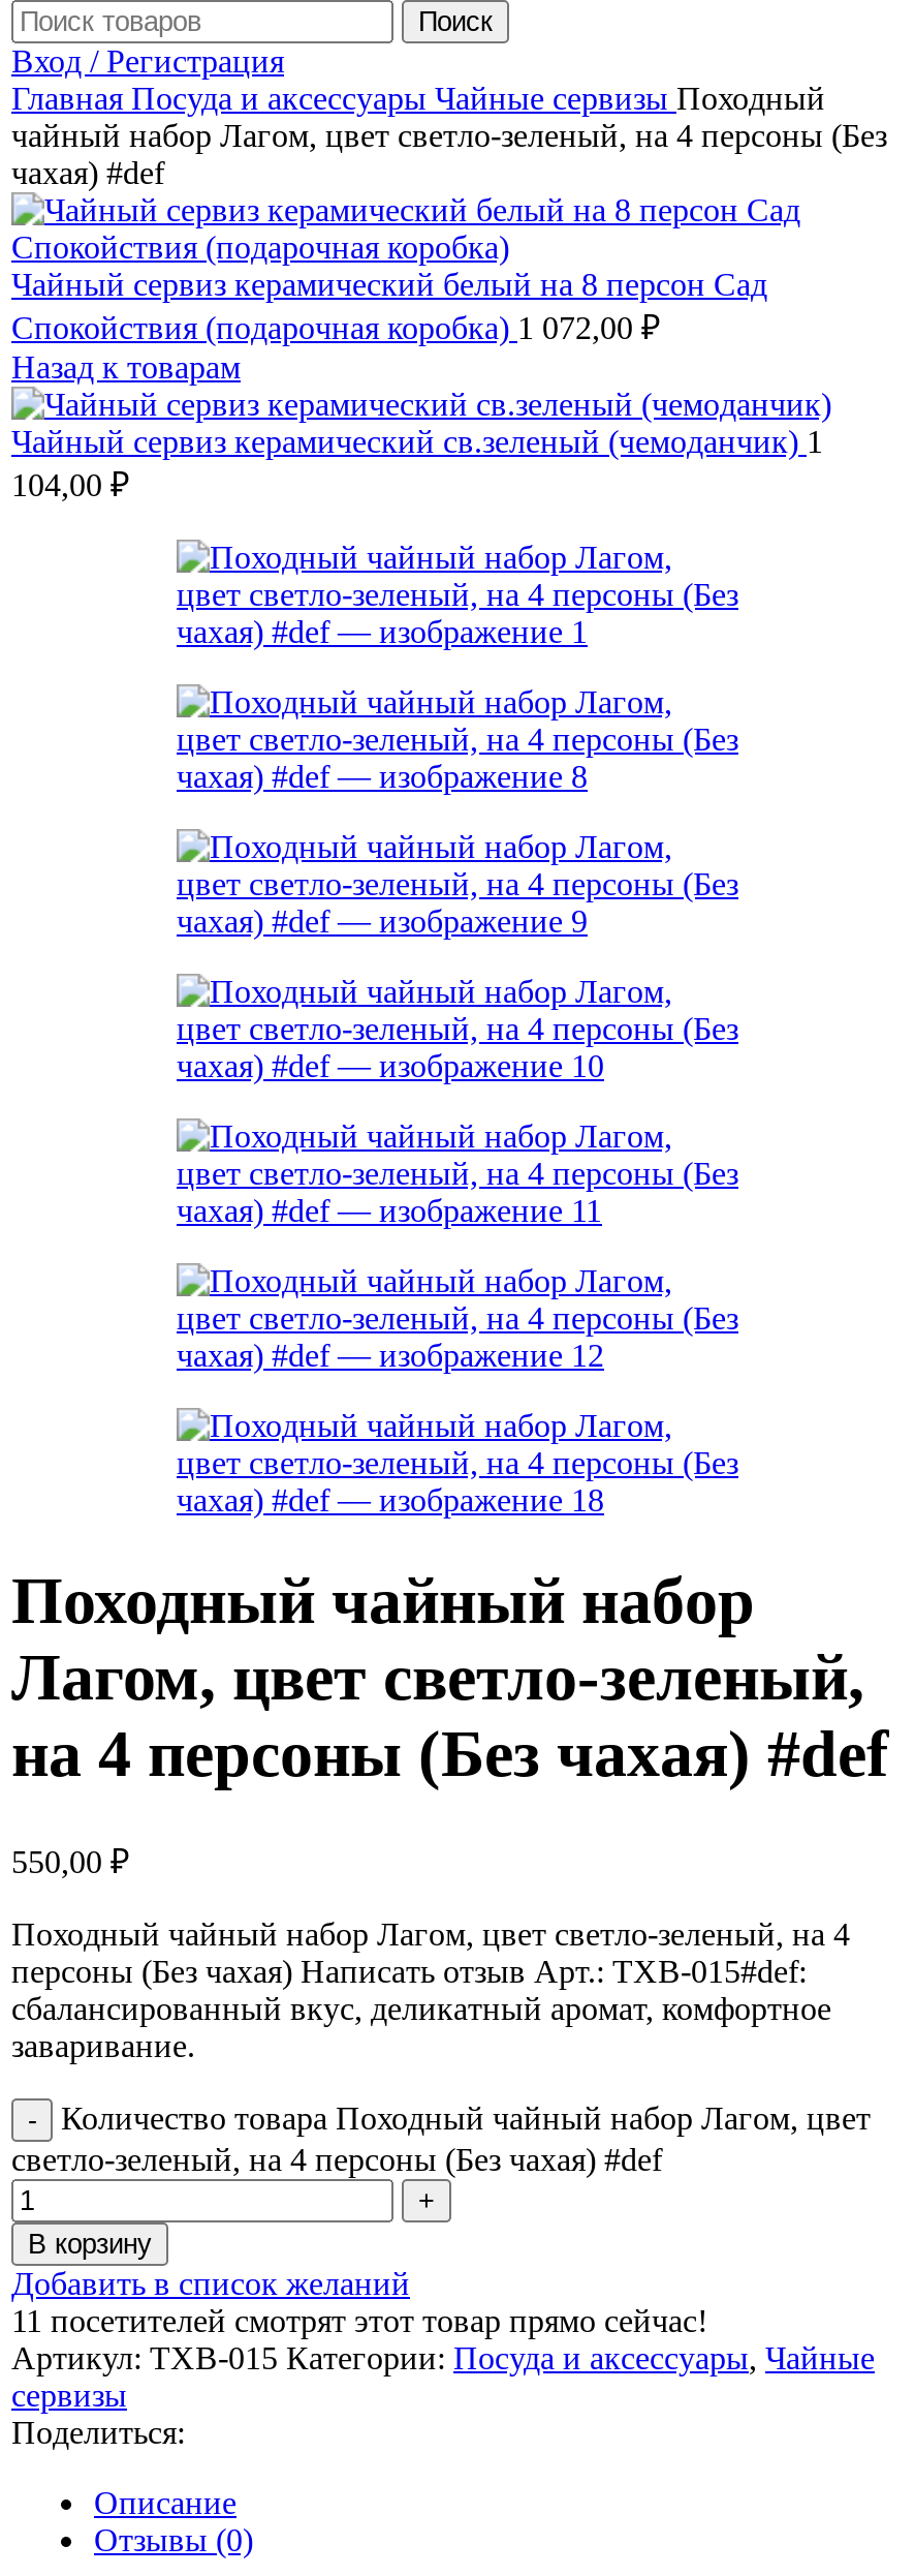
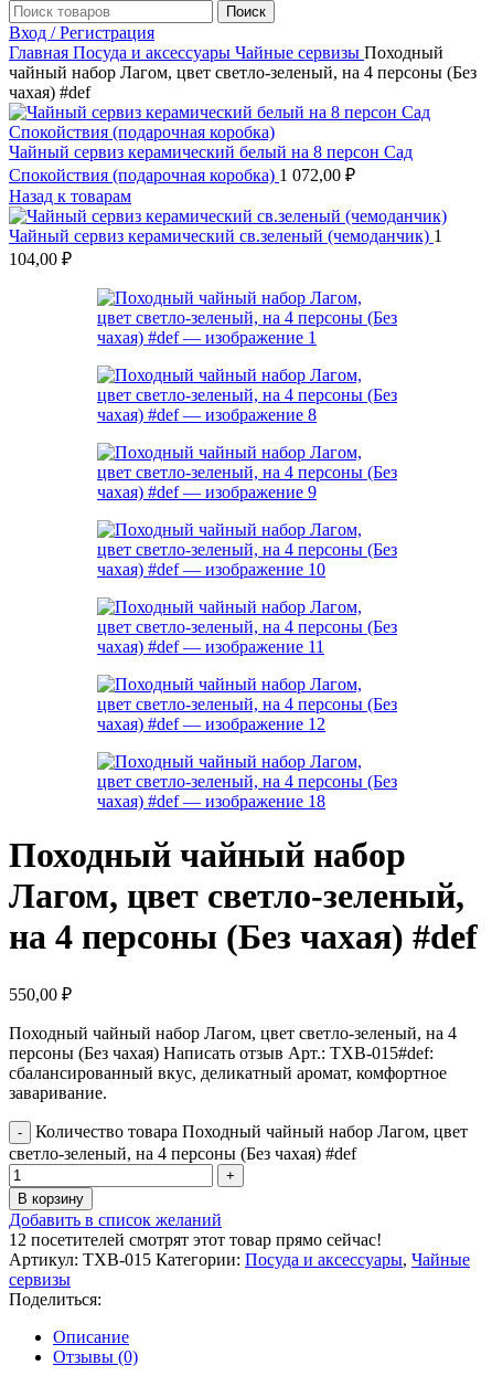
[11,2303,707,2338] 11 посетителей смотрят этот товар прямо сейчас! -> [9,1230,382,1249] 12 посетителей смотрят этот товар прямо сейчас!

